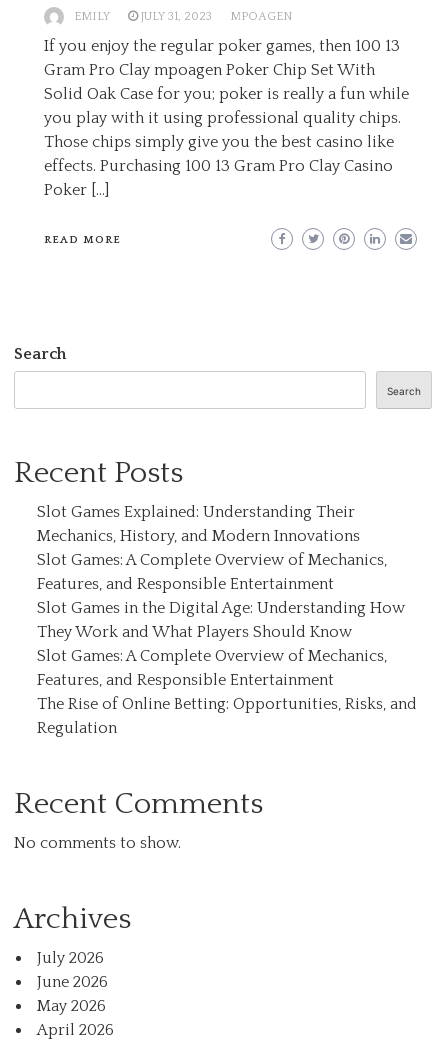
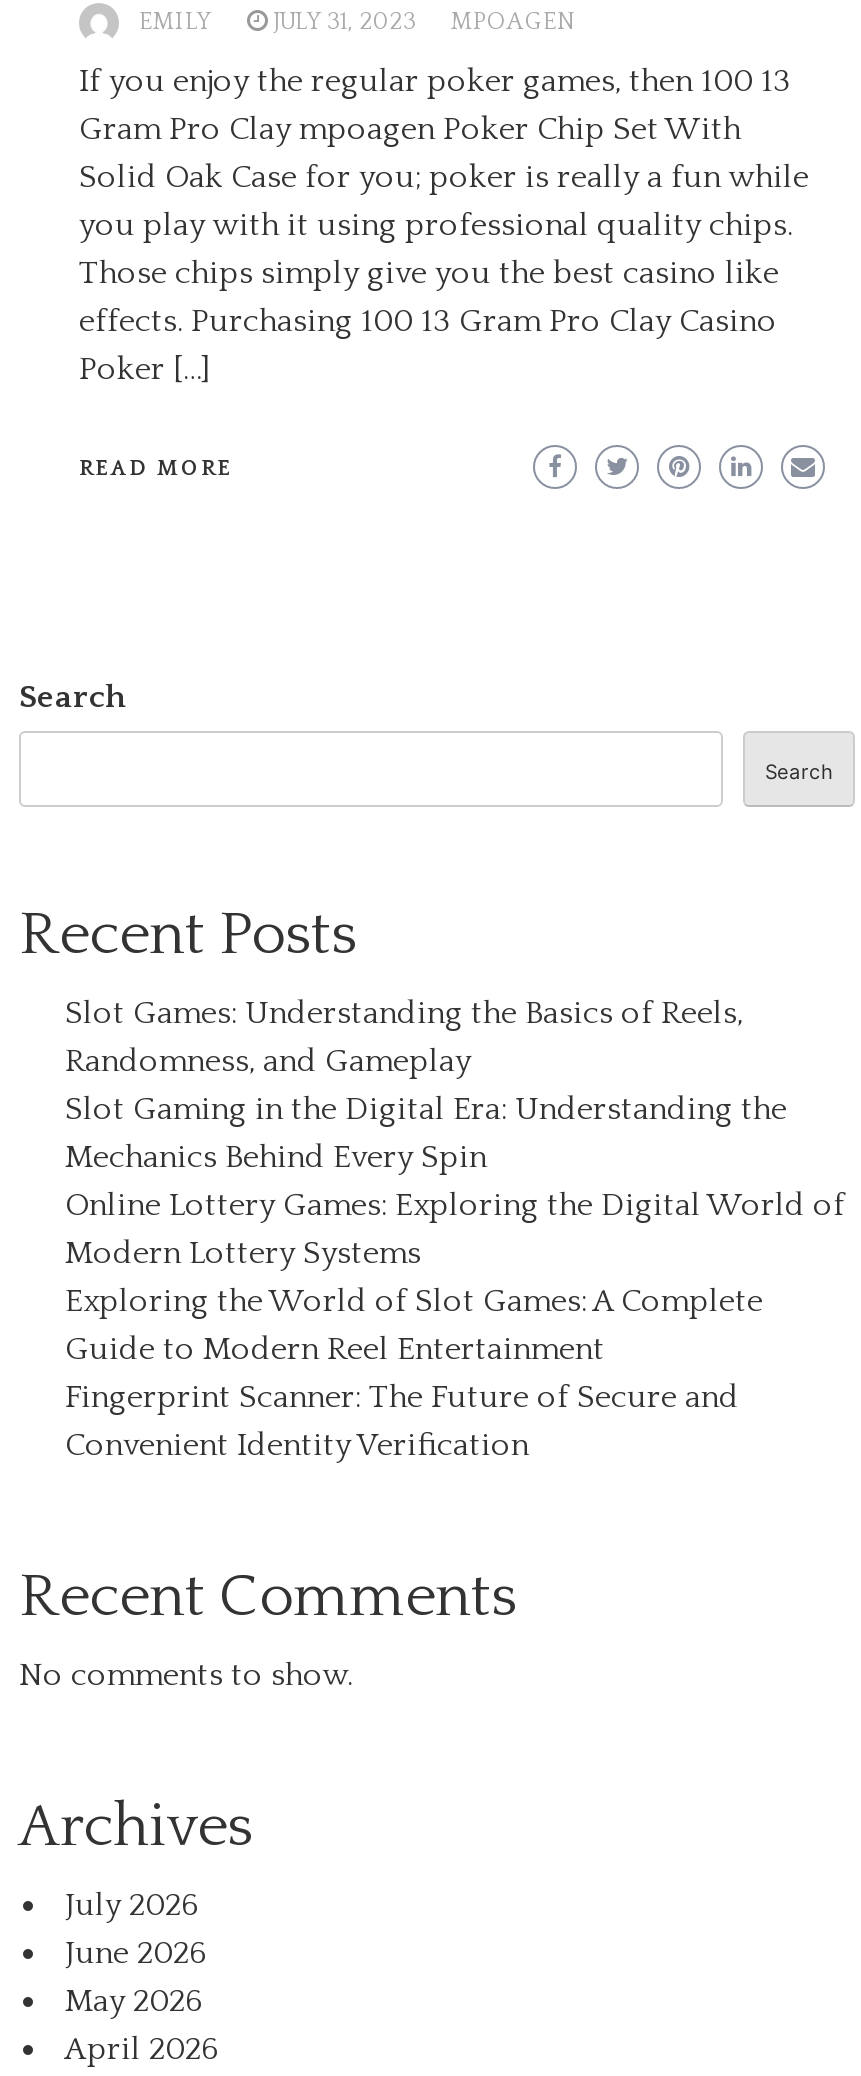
[37,503,417,737] Slot Games Explained: Understanding Their | Mechanics, History, and Modern Innovations | Slot Games: A Complete Overview of Mechanics, | Features, and Responsible Entertainment | Slot Games in the Digital Age: Understanding How | They Work and What Players Should Know | Slot Games: A Complete Overview of Mechanics, | Features, and Responsible Entertainment | The Rise of Online Betting: Opportunities, Risks, and | Regulation -> [65,995,845,1463] Slot Games: Understanding the Basics of Reels, | Randomness, and Gameplay | Slot Gaming in the Digital Era: Understanding the | Mechanics Behind Every Spin | Online Lottery Games: Exploring the Digital World of | Modern Lottery Systems | Exploring the World of Slot Games: A Complete | Guide to Modern Reel Entertainment | Fingerprint Scanner: The Future of Secure and | Convenient Identity Verification

